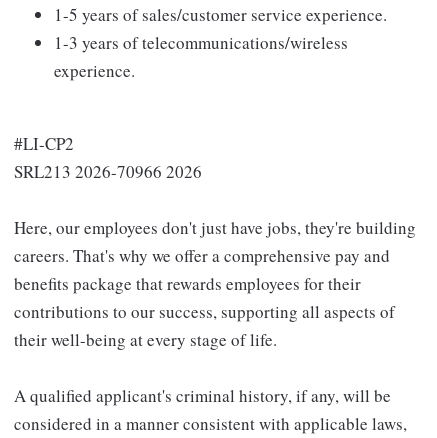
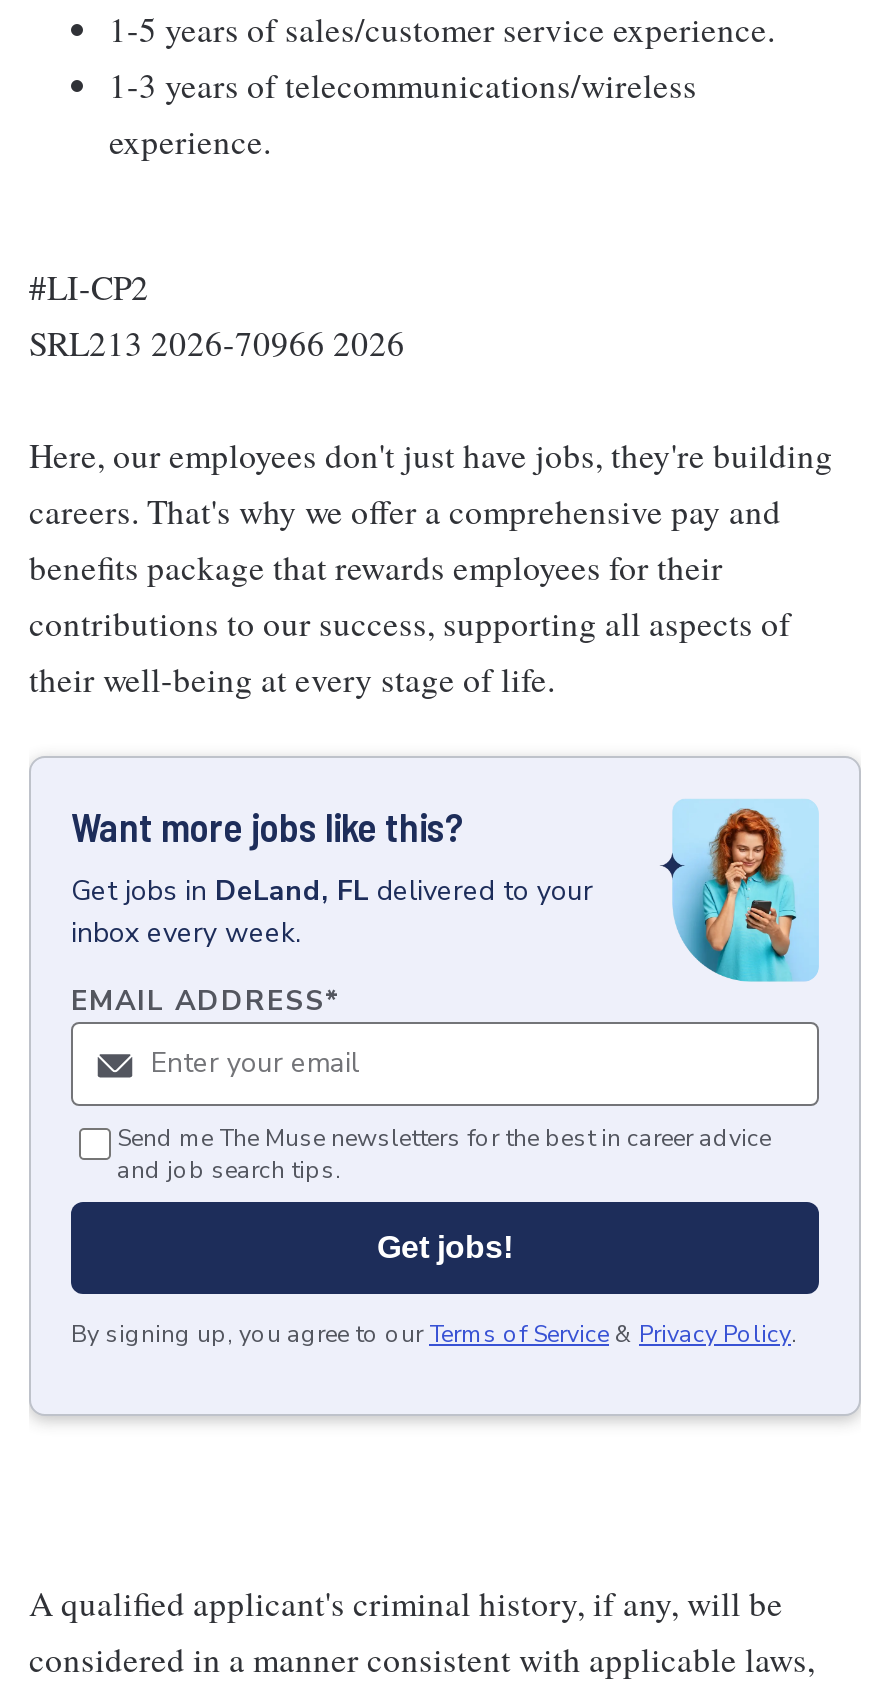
none -> [29,756,861,1422] [image] | Want more jobs like this? | Get jobs in DeLand, FL delivered to your | inbox every week. | EMAIL ADDRESS*
none -> [71,1122,797,1350] Send me The Muse newsletters for the best in career advice | and job search tips. | Get jobs! | By signing up, you agree to our Terms of Service & Privacy Policy.

